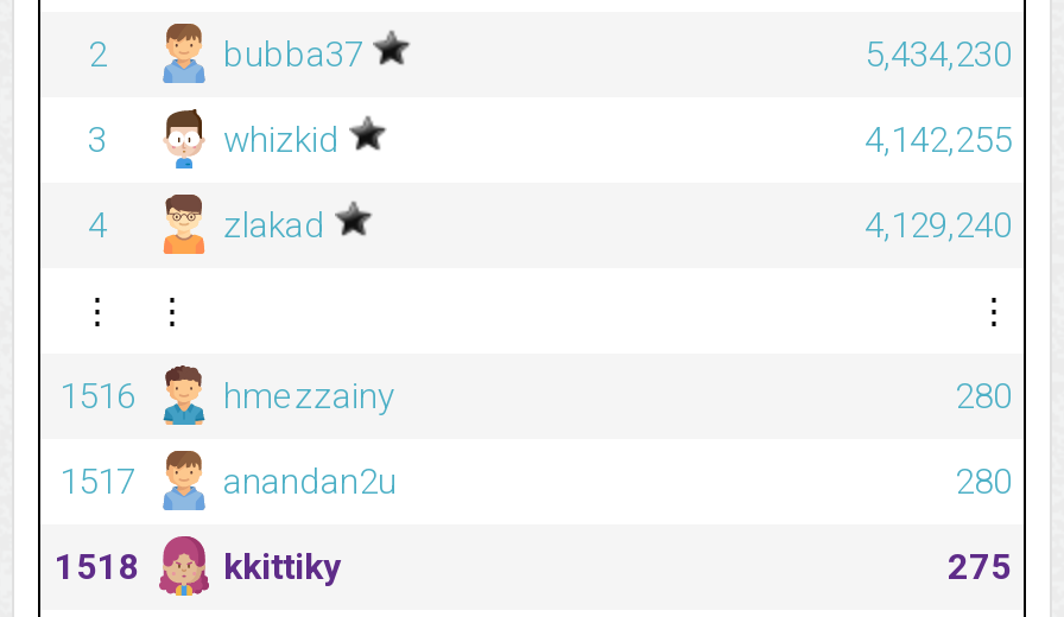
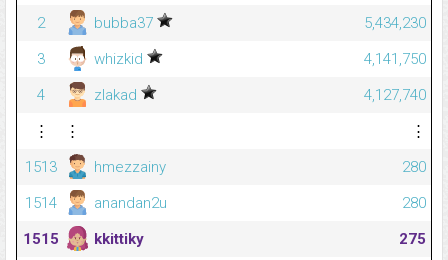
[864,119,1012,162] 4,142,255 -> [364,50,426,68] 4,141,750
[864,204,1012,247] 4,129,240 -> [364,86,426,104] 4,127,740
[59,375,394,418] 1516 hmezzainy -> [25,158,166,176] 1513 hmezzainy
[59,461,397,503] 1517 anandan2u -> [25,194,167,212] 1514 anandan2u
[55,546,342,589] 1518 kkittiky -> [23,230,144,248] 1515 kkittiky

